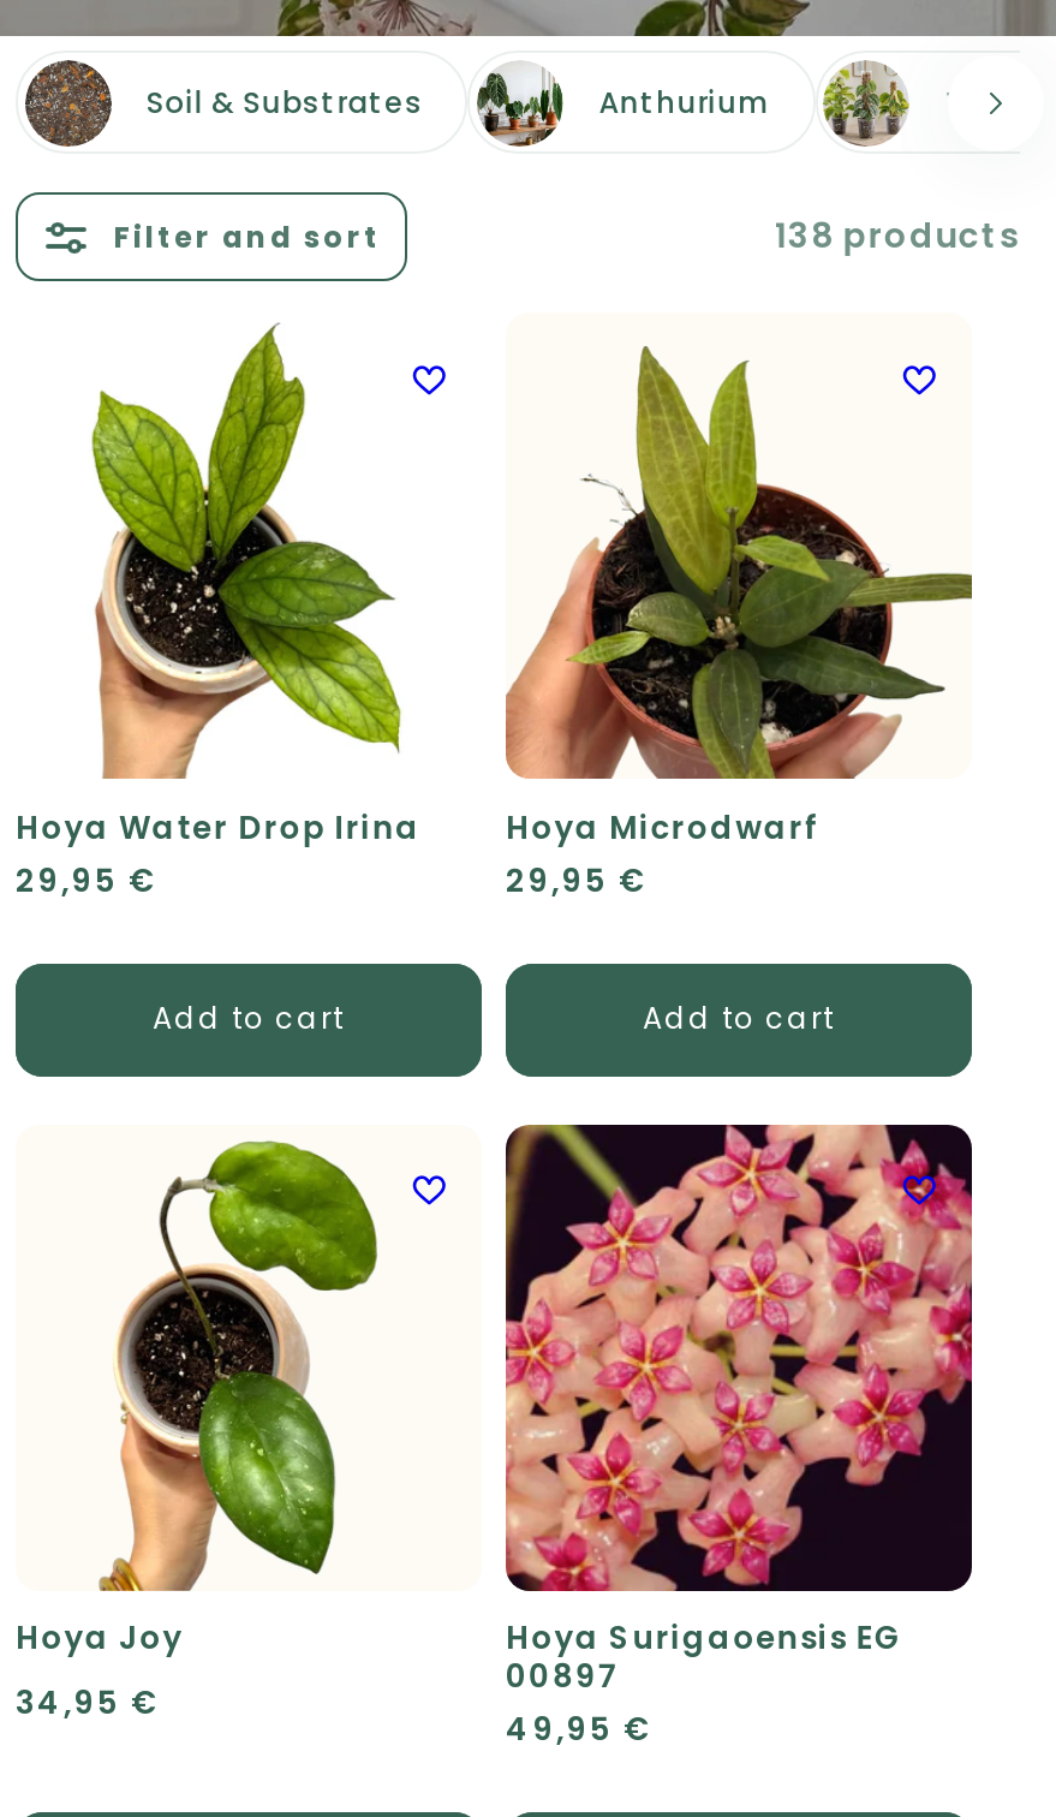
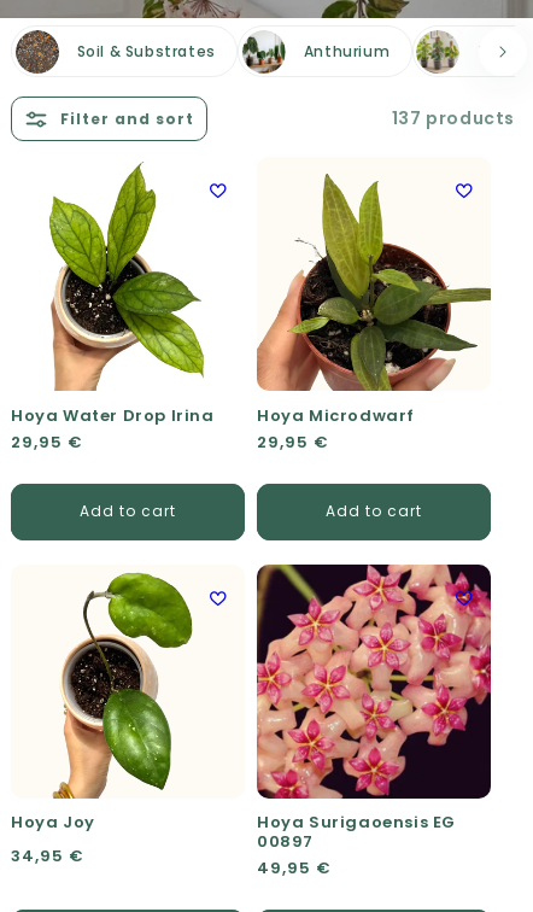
[774,212,1020,260] 138 products -> [392,106,515,131] 137 products

